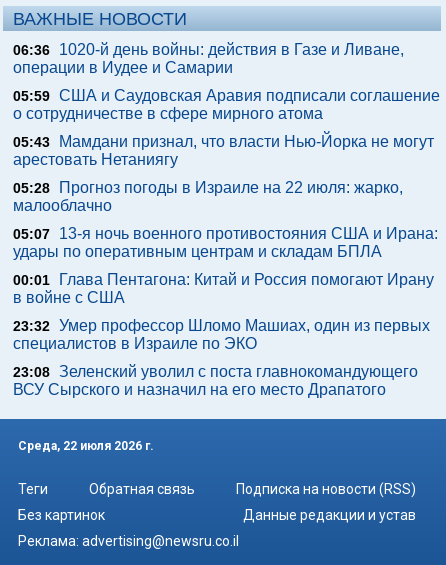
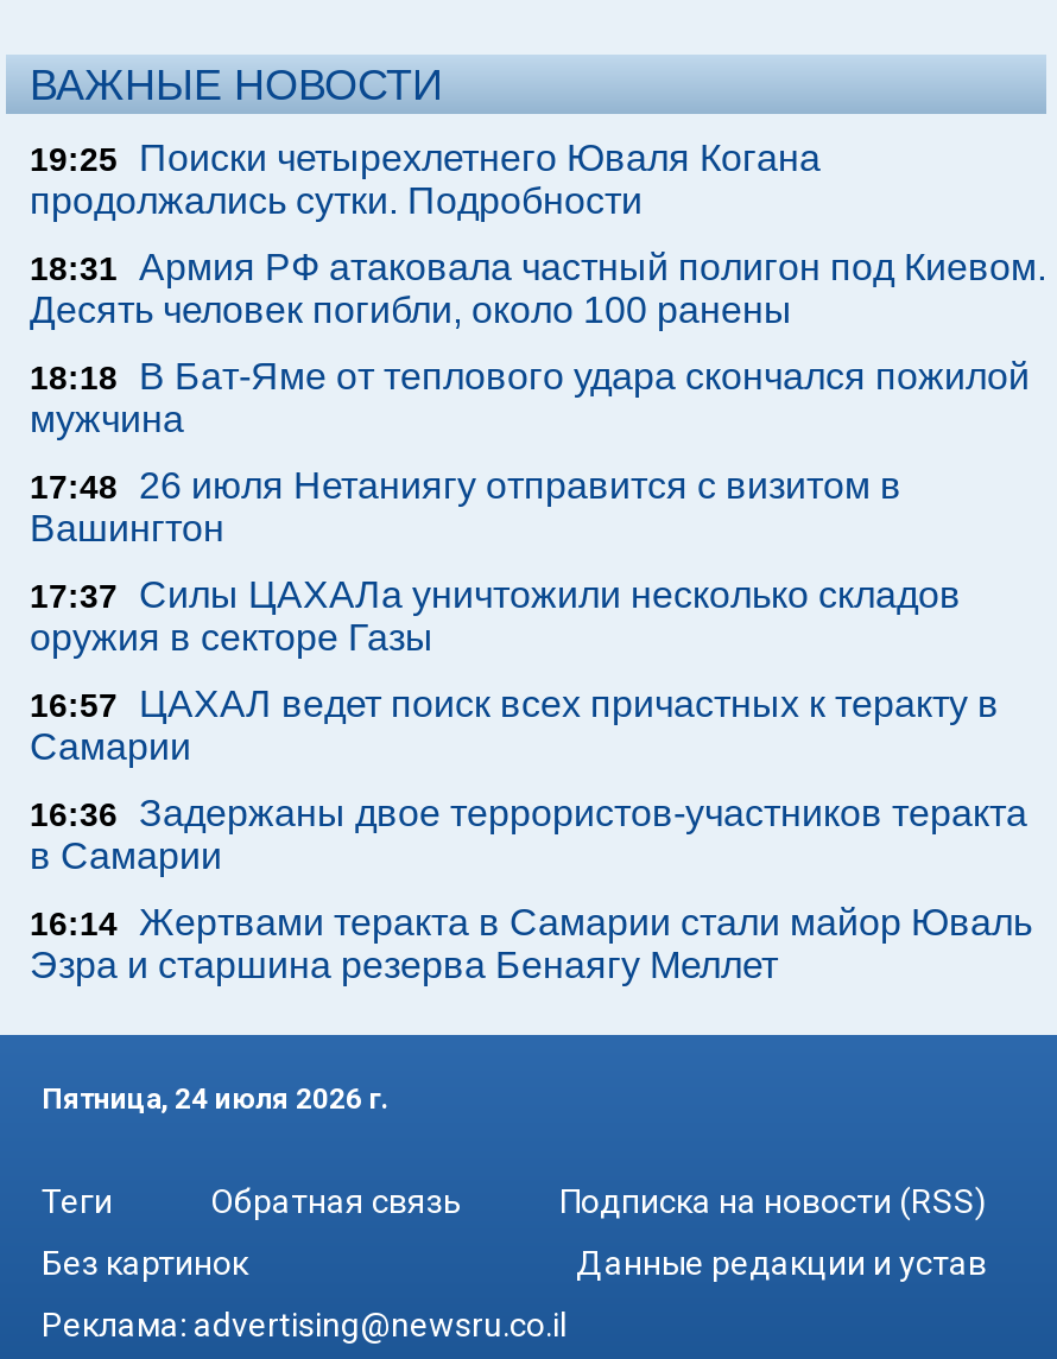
[13,41,404,76] 06:36 1020-й день войны: действия в Газе и Ливане, | операции в Иудее и Самарии -> [30,137,821,221] 19:25 Поиски четырехлетнего Юваля Когана | продолжались сутки. Подробности
[13,87,440,122] 05:59 США и Саудовская Аравия подписали соглашение | о сотрудничестве в сфере мирного атома -> [30,247,1046,330] 18:31 Армия РФ атаковала частный полигон под Киевом. | Десять человек погибли, около 100 ранены
[13,133,434,168] 05:43 Мамдани признал, что власти Нью-Йорка не могут | арестовать Нетаниягу -> [30,356,1030,439] 18:18 В Бат-Яме от теплового удара скончался пожилой | мужчина
[13,179,403,214] 05:28 Прогноз погоды в Израиле на 22 июля: жарко, | малооблачно -> [30,465,901,548] 17:48 26 июля Нетаниягу отправится с визитом в | Вашингтон
[13,225,438,260] 05:07 13-я ночь военного противостояния США и Ирана: | удары по оперативным центрам и складам БПЛА -> [30,574,961,657] 17:37 Силы ЦАХАЛа уничтожили несколько складов | оружия в секторе Газы
[13,271,434,306] 00:01 Глава Пентагона: Китай и Россия помогают Ирану | в войне с США -> [30,683,999,766] 16:57 ЦАХАЛ ведет поиск всех причастных к теракту в | Самарии
[13,317,430,352] 23:32 Умер профессор Шломо Машиах, один из первых | специалистов в Израиле по ЭКО -> [30,793,1027,876] 16:36 Задержаны двое террористов-участников теракта | в Самарии
[13,363,418,398] 23:08 Зеленский уволил с поста главнокомандующего | ВСУ Сырского и назначил на его место Драпатого -> [30,902,1032,985] 16:14 Жертвами теракта в Самарии стали майор Юваль | Эзра и старшина резерва Бенаягу Меллет
[18,439,154,453] Среда, 22 июля 2026 г. -> [42,1082,391,1115] Пятница, 24 июля 2026 г.

